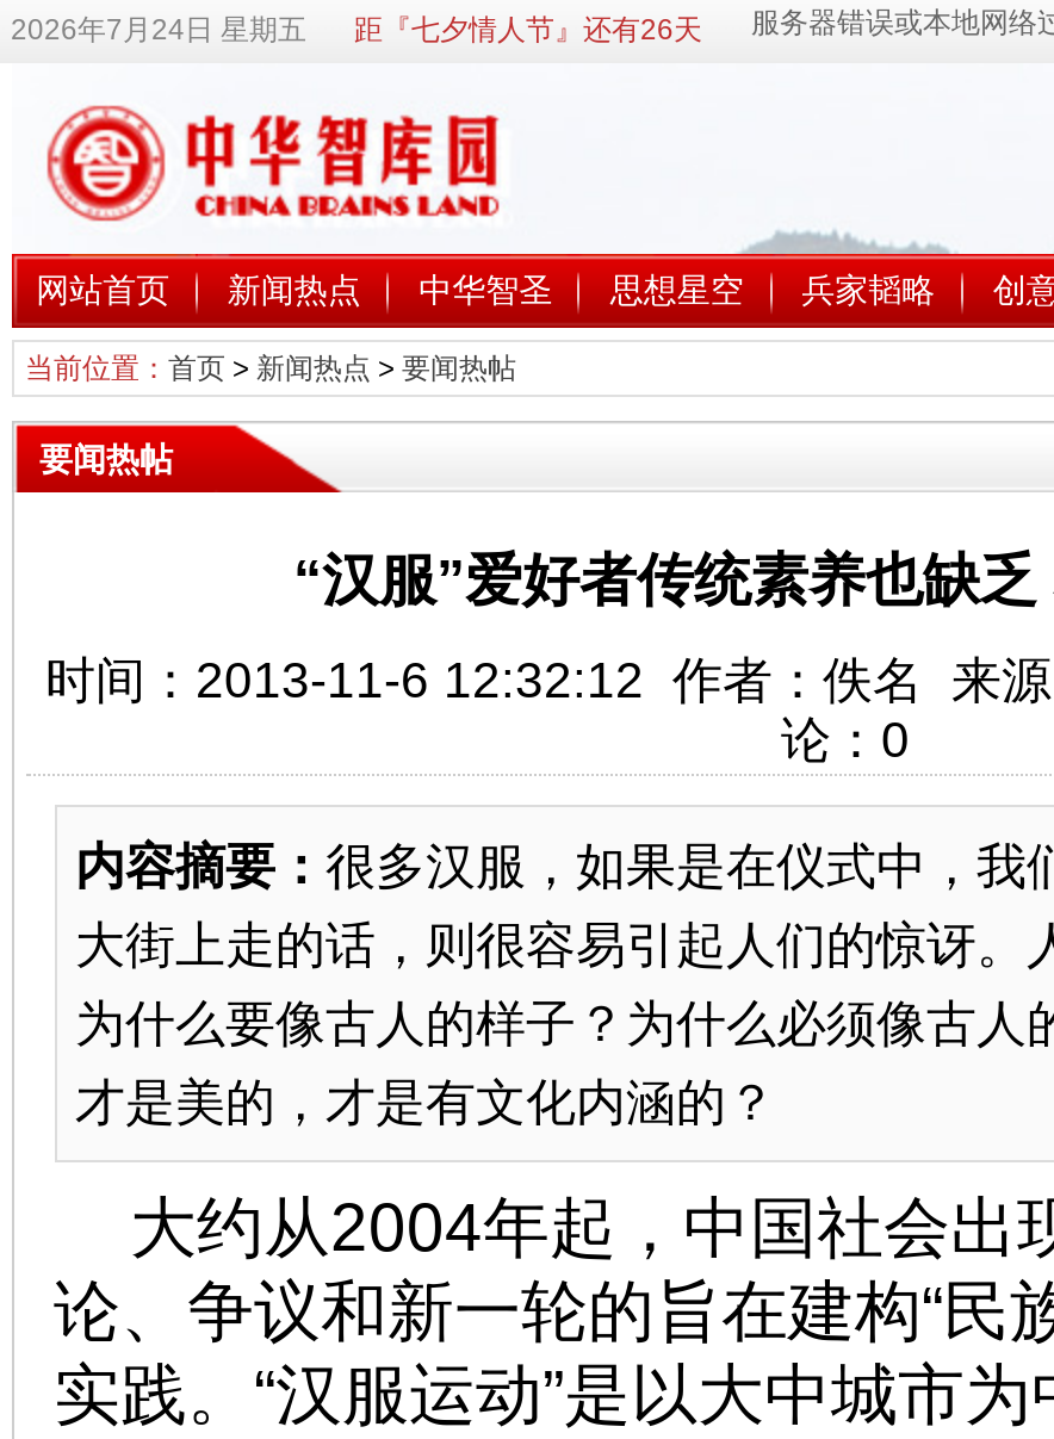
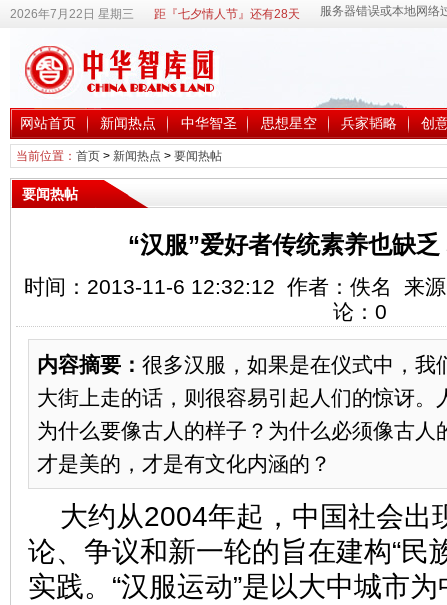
[11,13,306,46] 2026年7月24日 星期五 -> [9,7,133,21] 2026年7月22日 星期三
[354,13,702,46] 距『七夕情人节』还有26天 -> [153,7,299,21] 距『七夕情人节』还有28天

